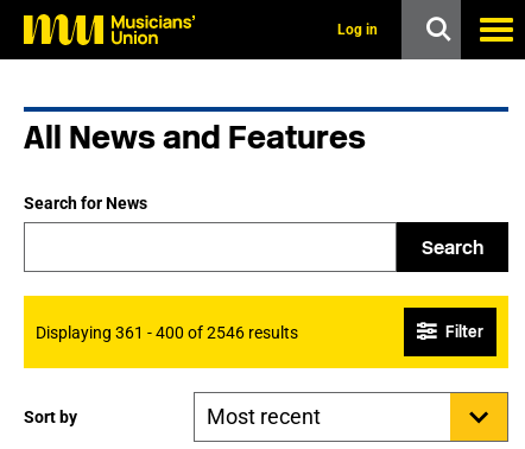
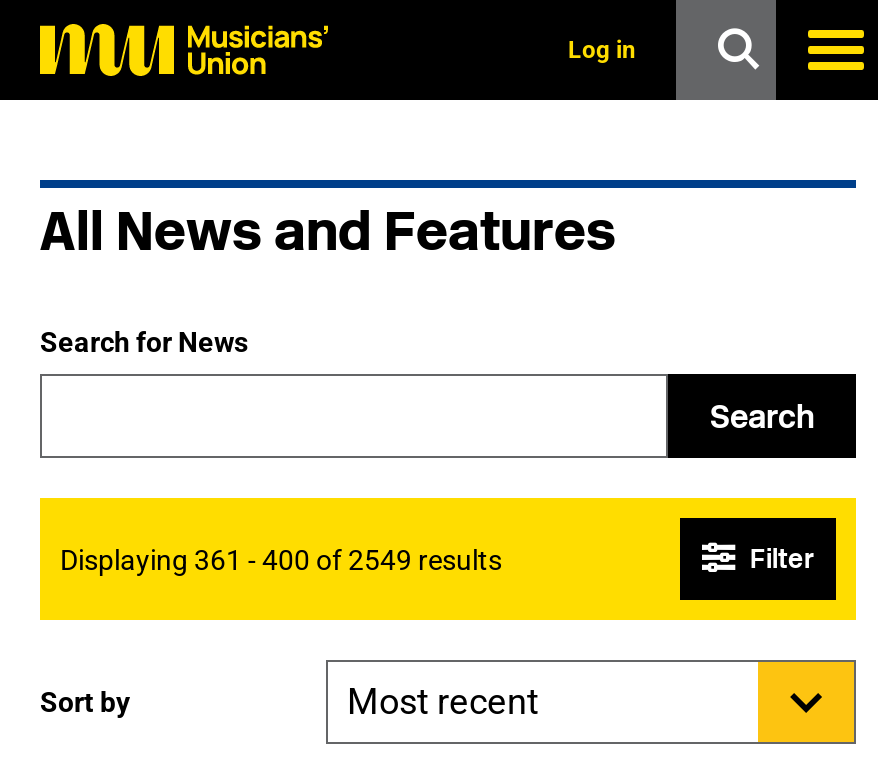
[36,322,298,342] Displaying 361 - 400 of 2546 results -> [60,543,502,575] Displaying 361 - 400 of 2549 results

